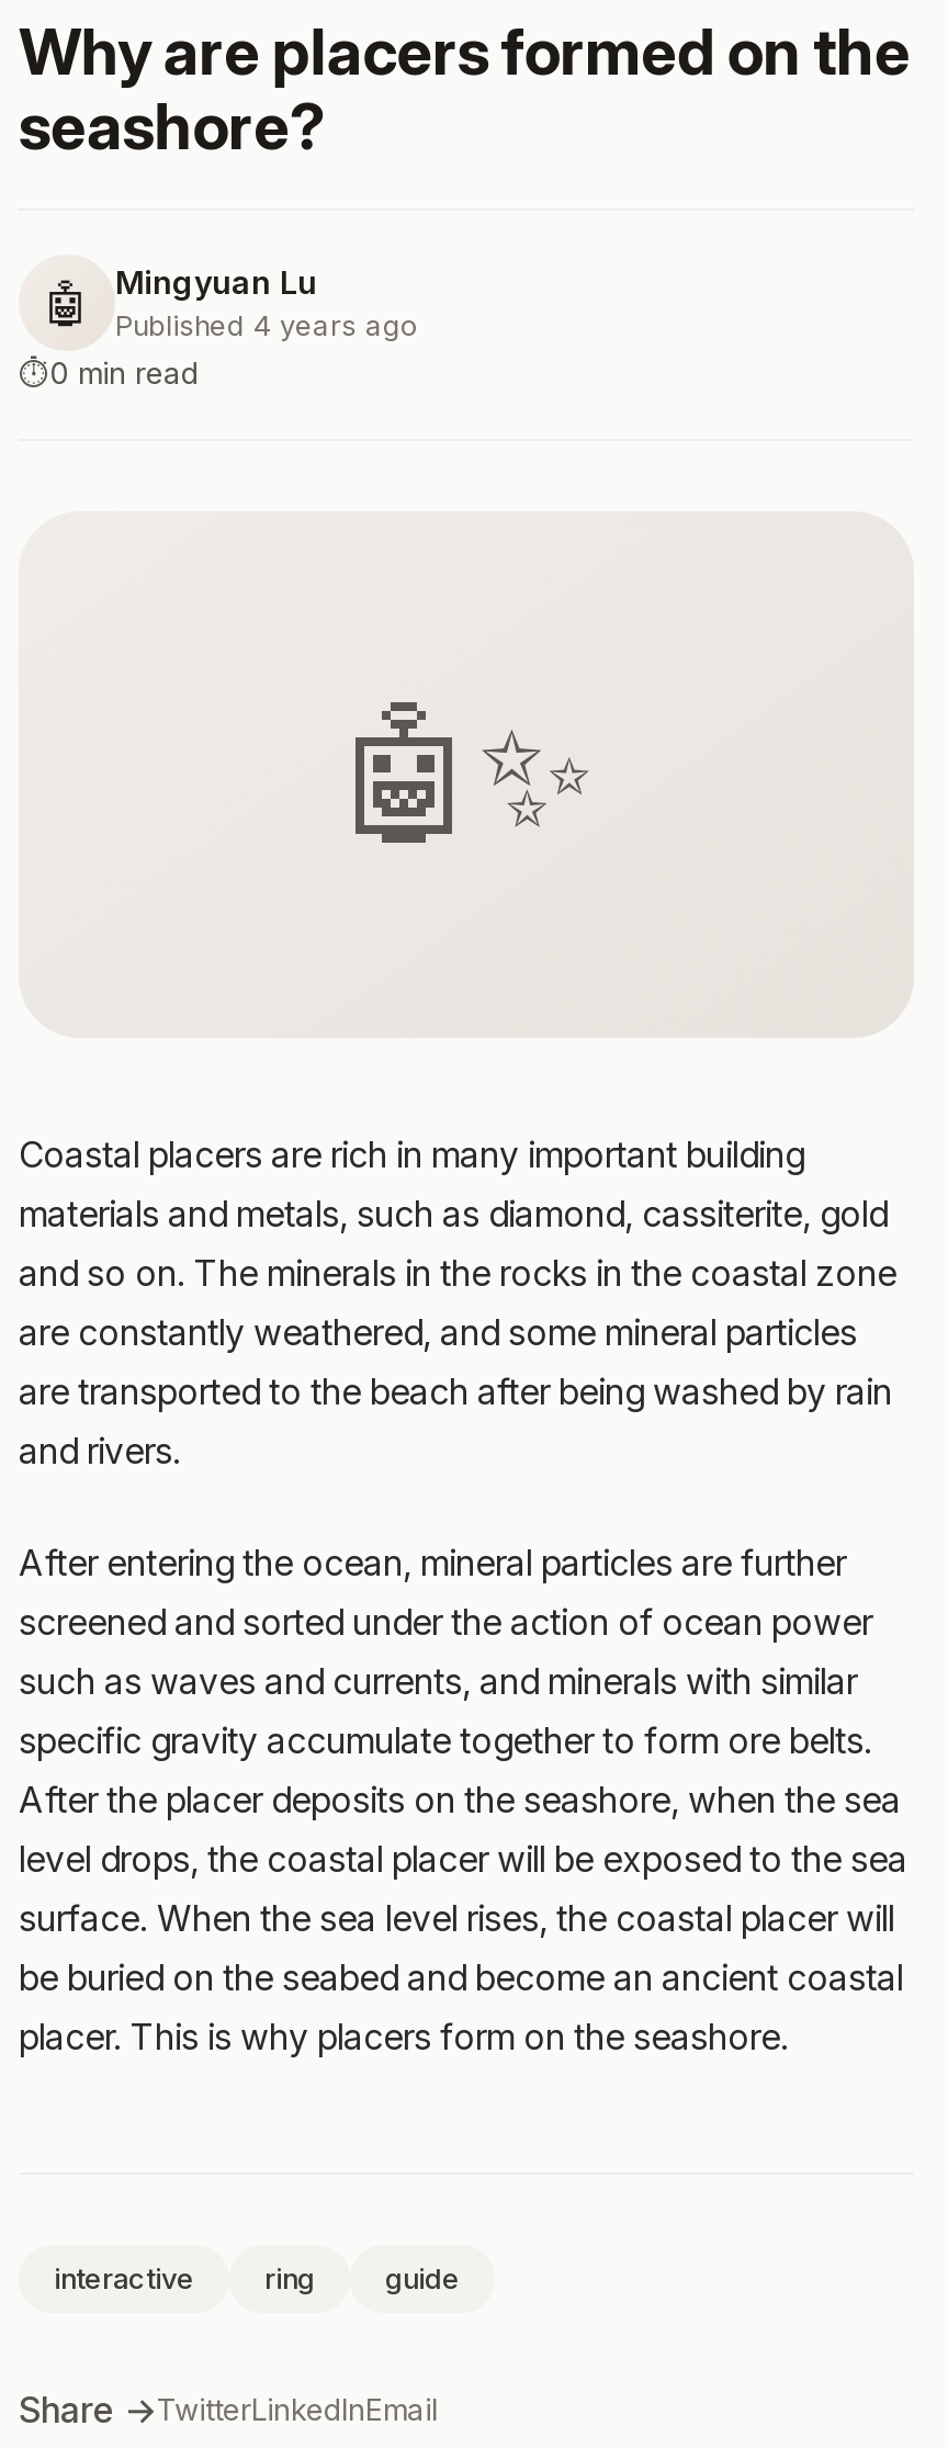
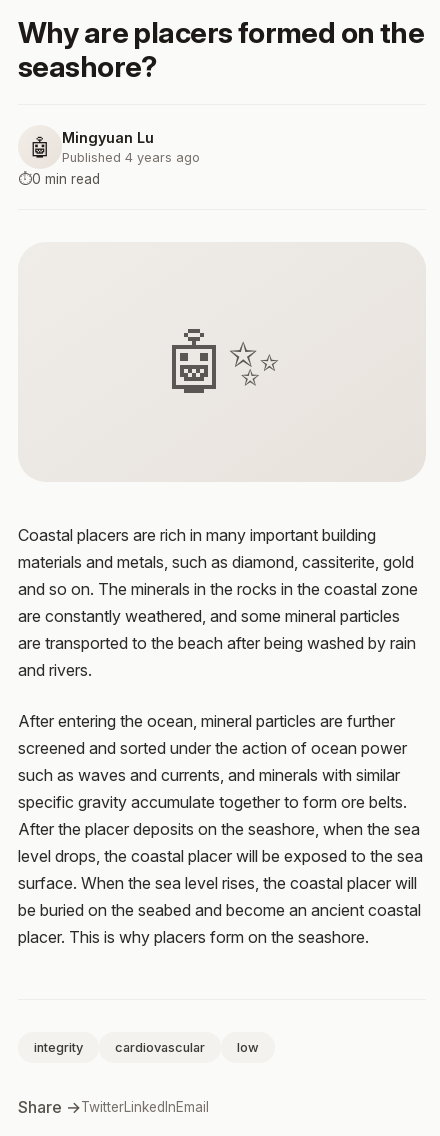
[54,2263,460,2295] interactive | ring | guide -> [34,1040,259,1055] integrity | cardiovascular | low

